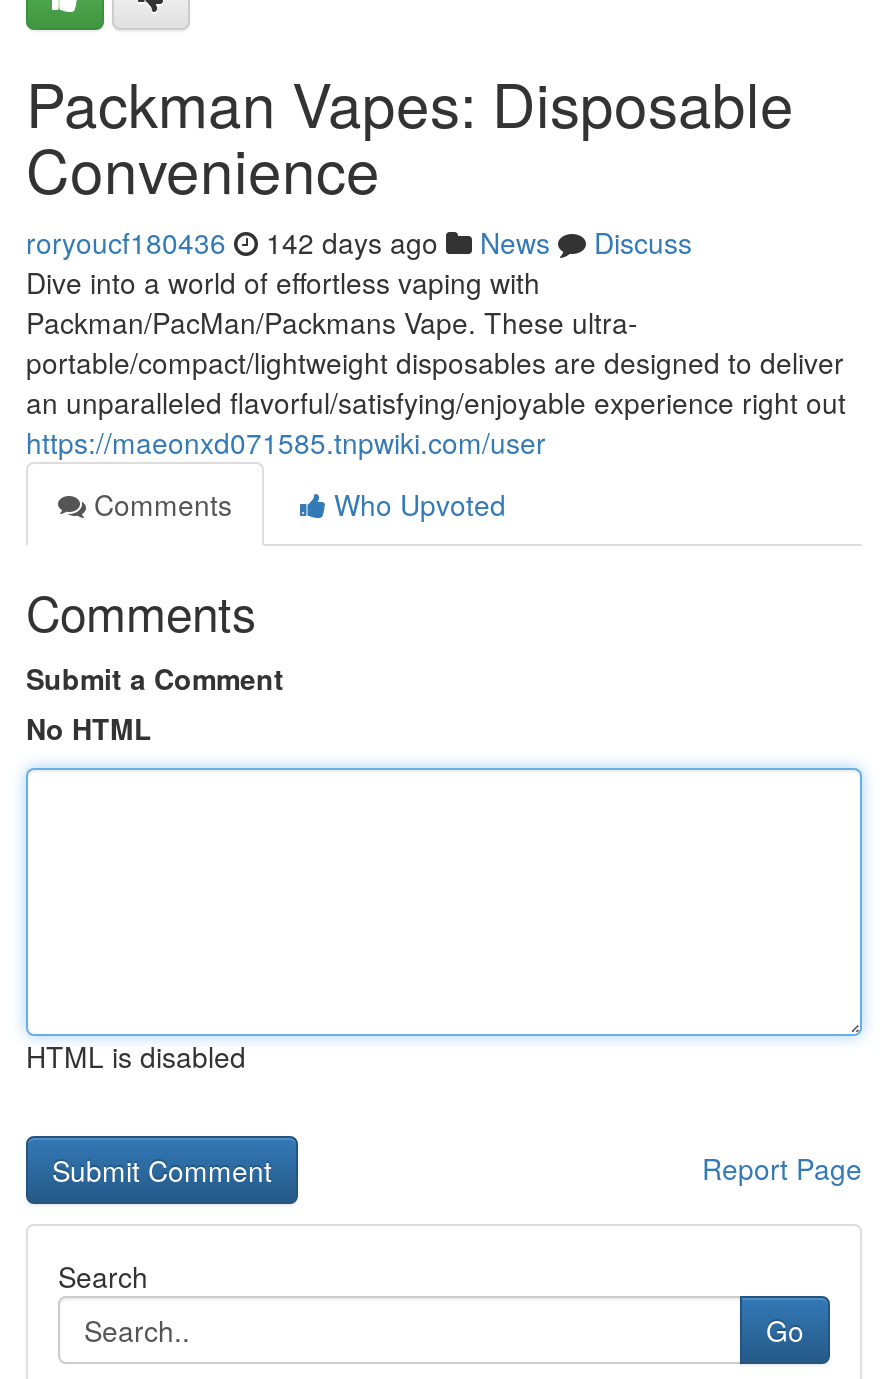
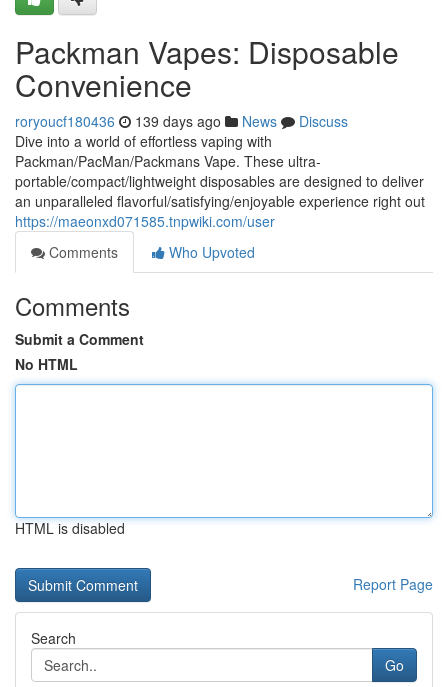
[26,222,692,262] roryoucf180436 142 days ago News Discuss -> [15,111,348,131] roryoucf180436 139 days ago News Discuss

